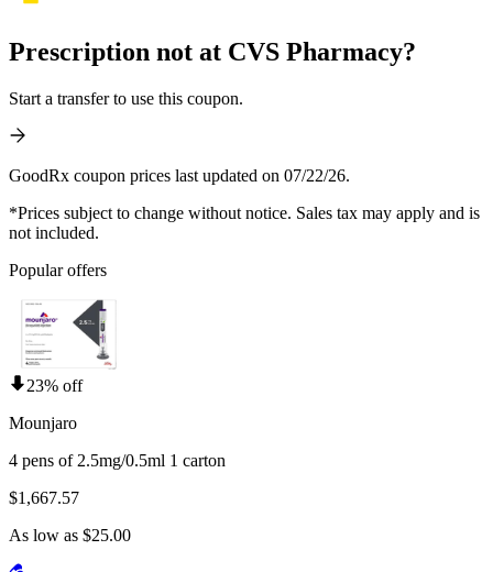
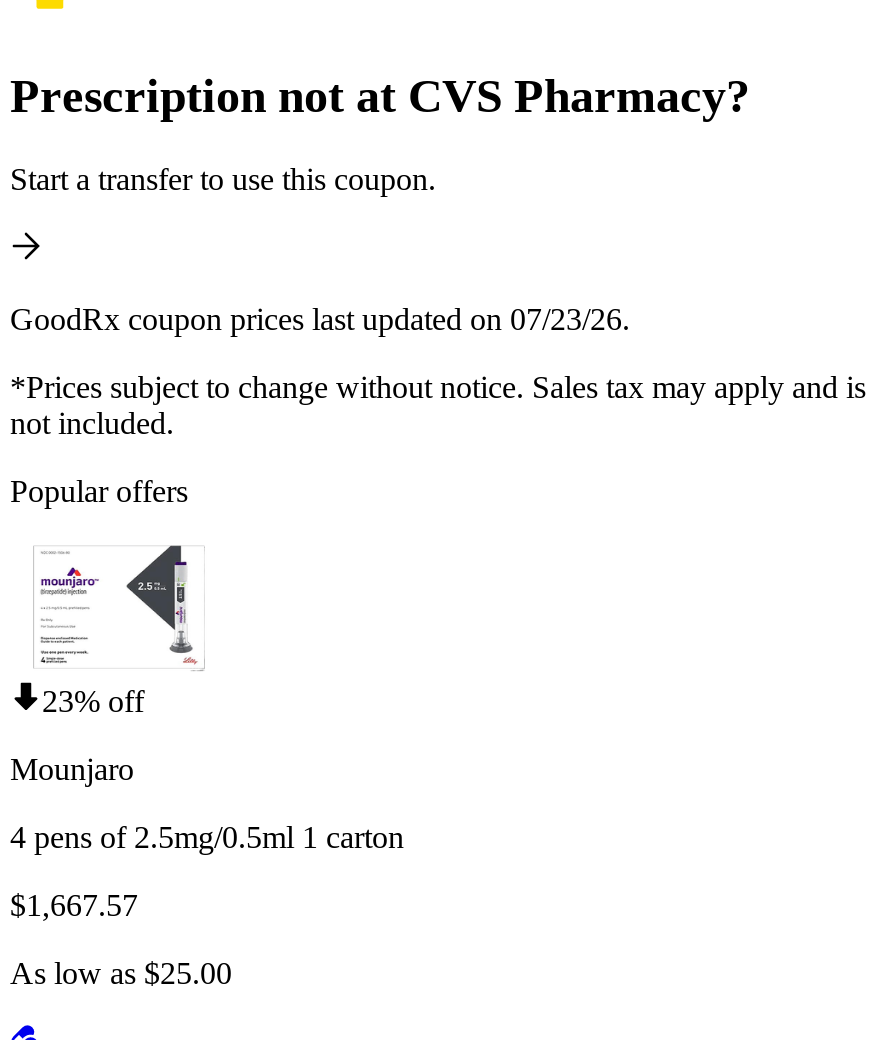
[9,166,350,185] GoodRx coupon prices last updated on 07/22/26. -> [10,302,630,336] GoodRx coupon prices last updated on 07/23/26.

